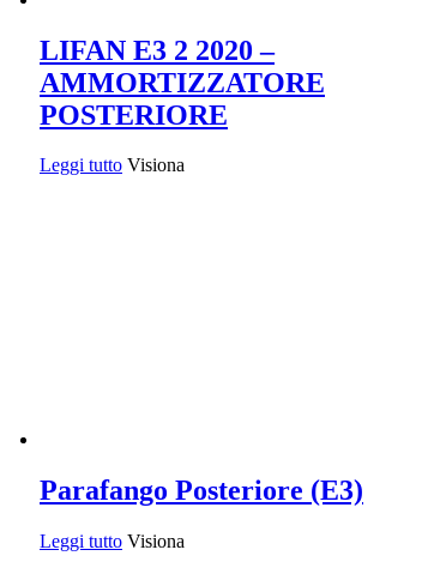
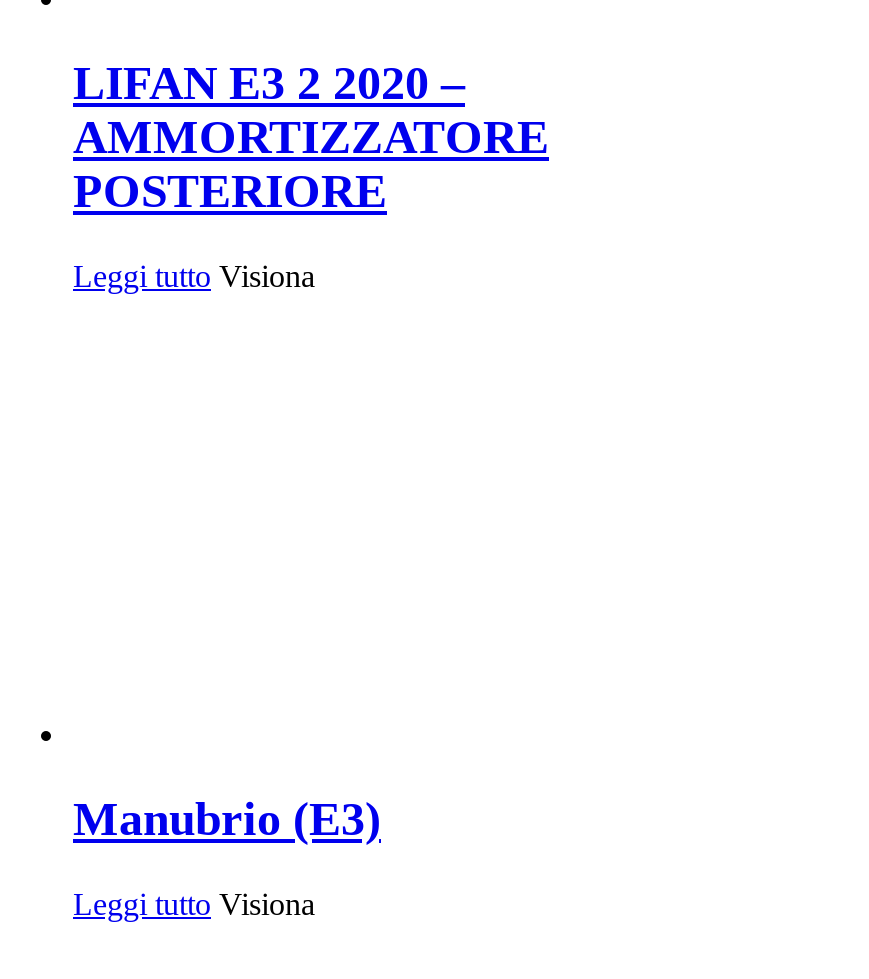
[40,475,363,506] Parafango Posteriore (E3) -> [73,793,381,845] Manubrio (E3)

